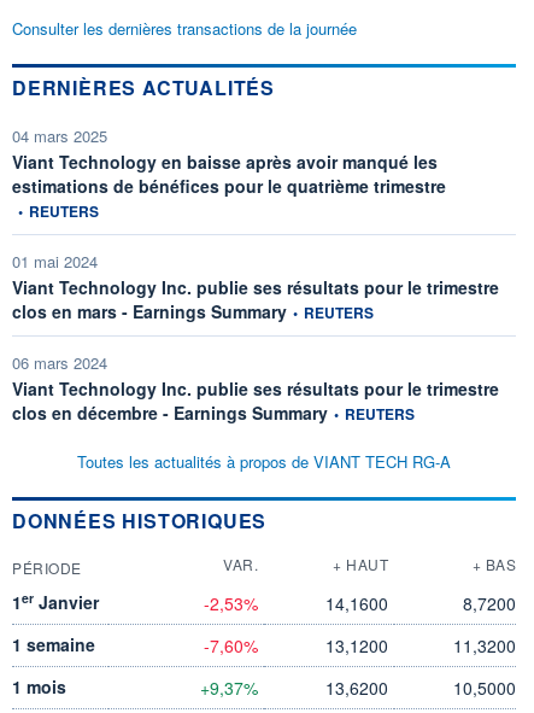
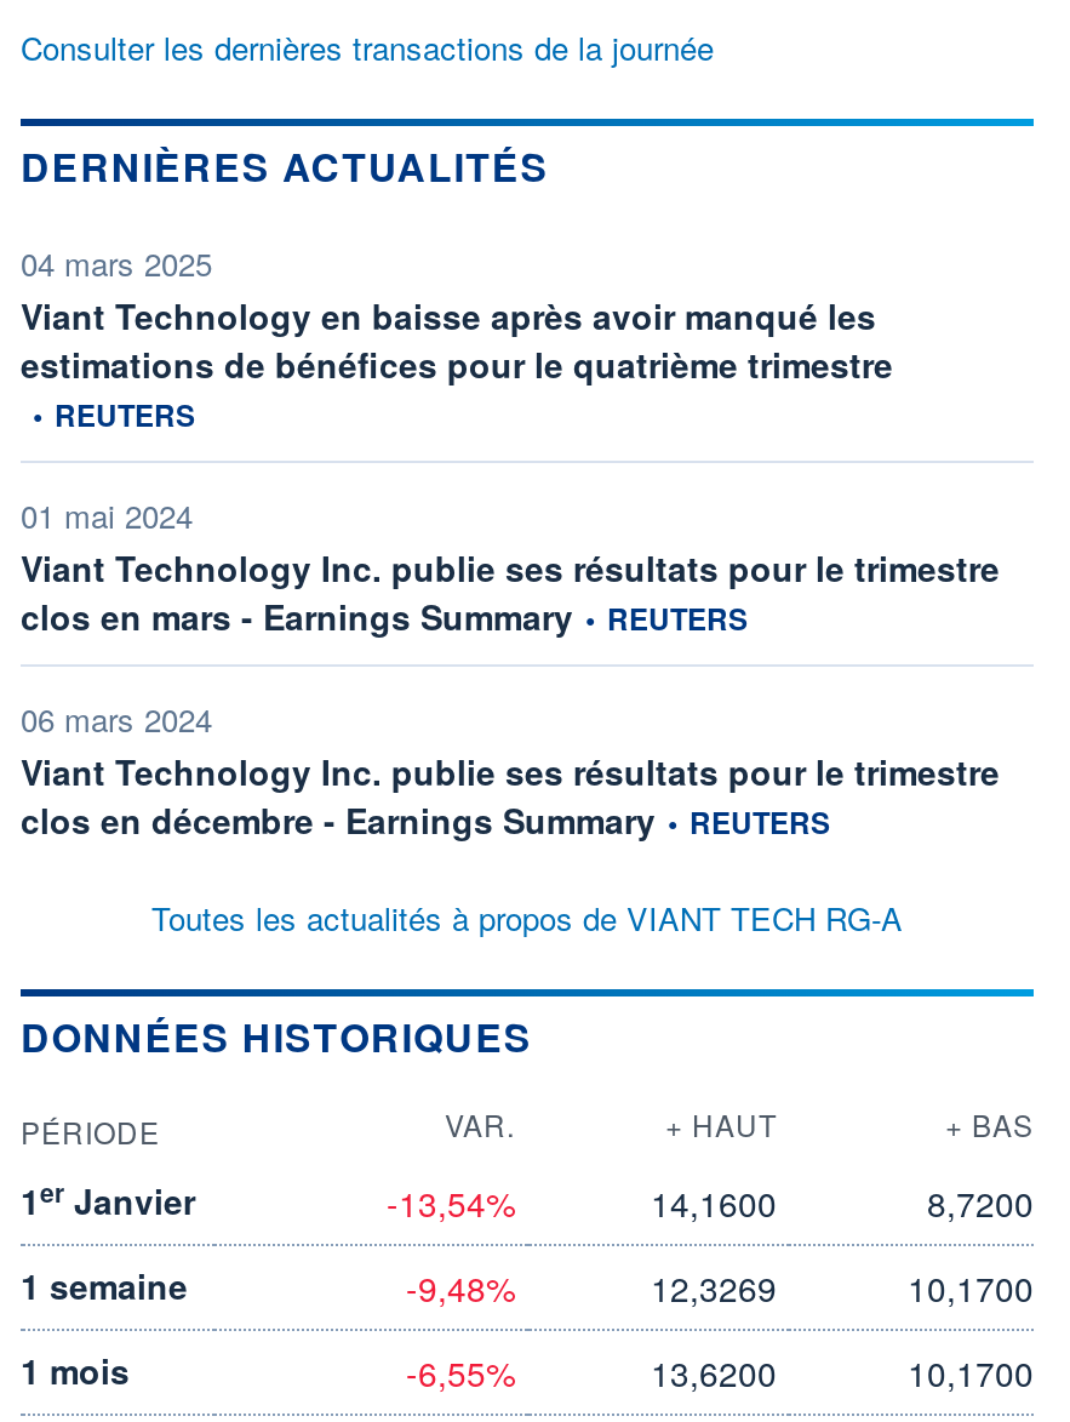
[204,591,258,615] -2,53% -> [387,1178,515,1227] -13,54%
[204,633,258,658] -7,60% -> [406,1263,515,1312] -9,48%
[325,633,388,658] 13,1200 -> [651,1263,777,1312] 12,3269
[453,633,516,658] 11,3200 -> [908,1263,1034,1312] 10,1700
[200,676,258,700] +9,37% -> [406,1348,515,1397] -6,55%
[453,676,516,700] 10,5000 -> [908,1348,1034,1397] 10,1700

